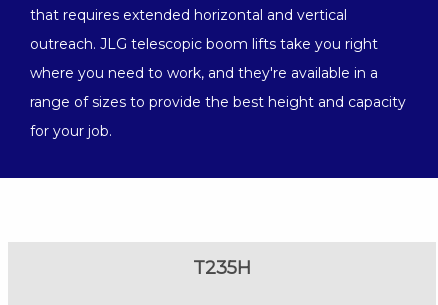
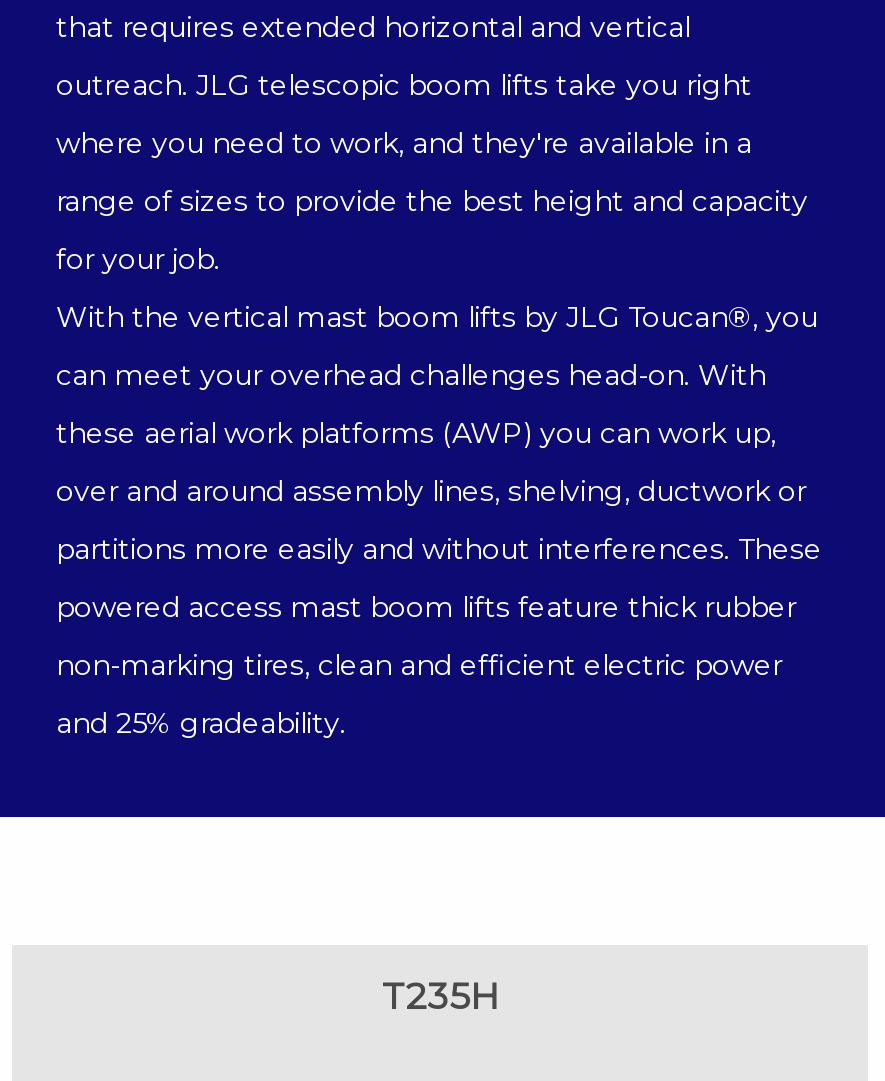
none -> [56,299,822,741] With the vertical mast boom lifts by JLG Toucan®, you | can meet your overhead challenges head-on. With | these aerial work platforms (AWP) you can work up, | over and around assembly lines, shelving, ductwork or | partitions more easily and without interferences. These | powered access mast boom lifts feature thick rubber | non-marking tires, clean and efficient electric power | and 25% gradeability.

